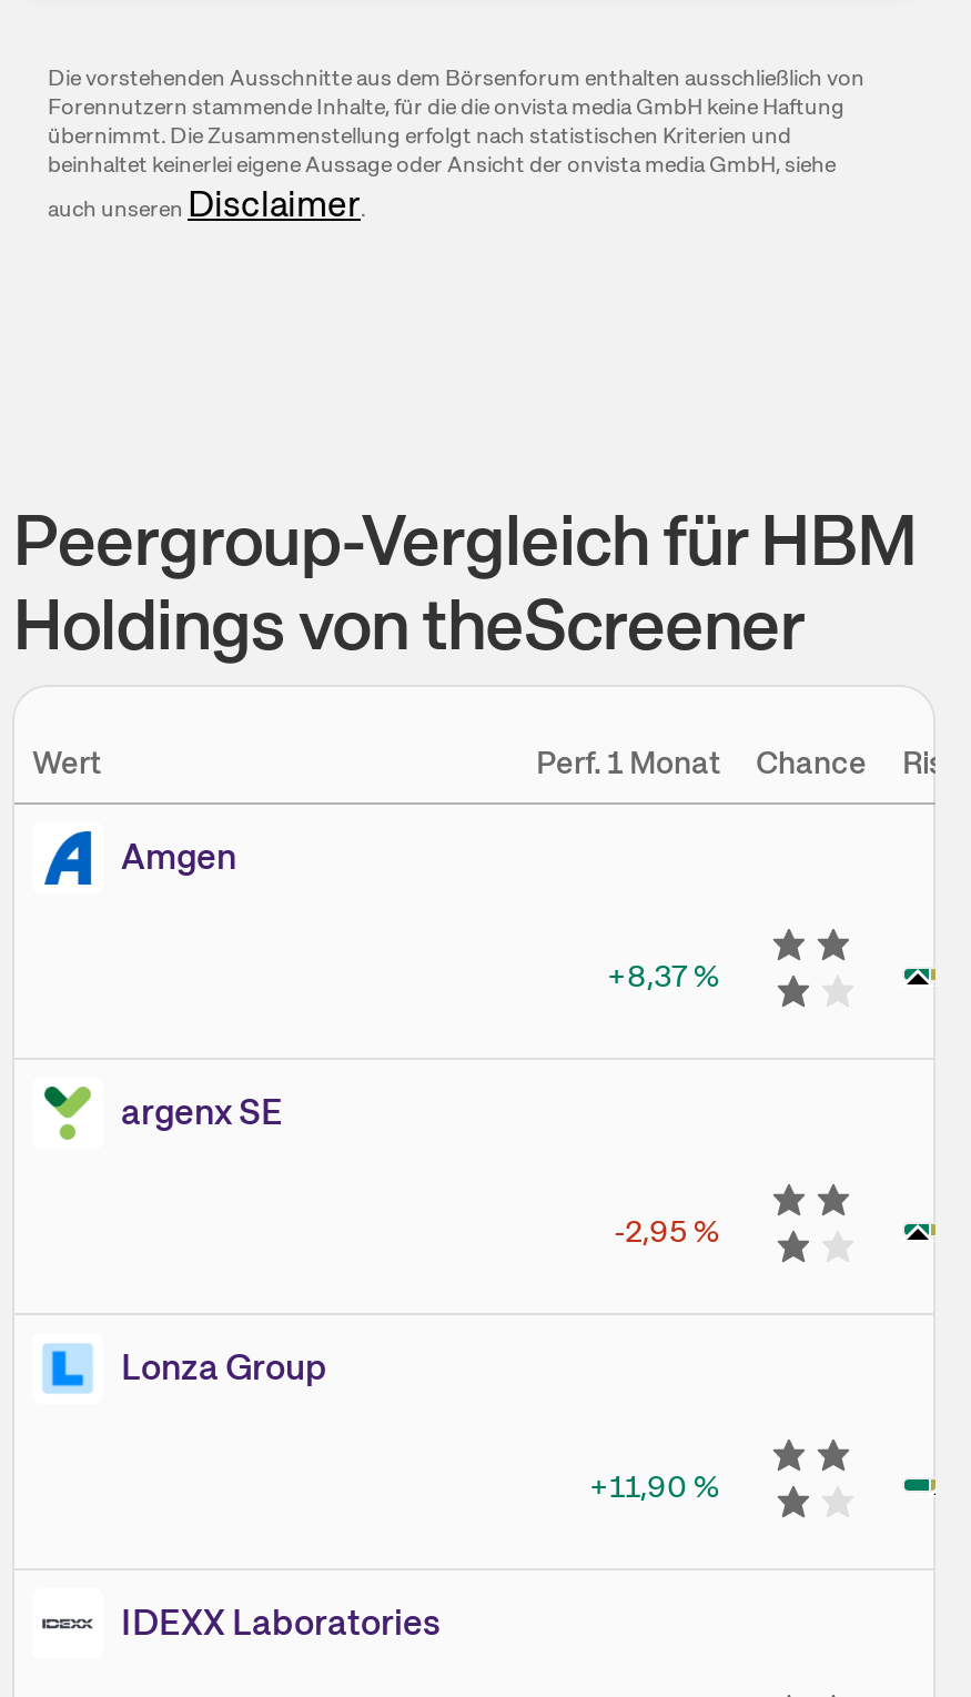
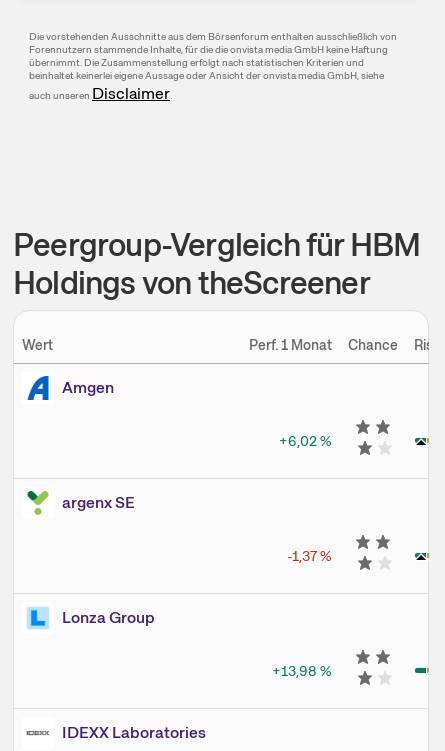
[607,957,720,997] +8,37 % -> [279,432,332,450] +6,02 %
[614,1212,720,1252] -2,95 % -> [287,547,332,565] -1,37 %
[589,1467,720,1507] +11,90 % -> [272,662,332,680] +13,98 %

